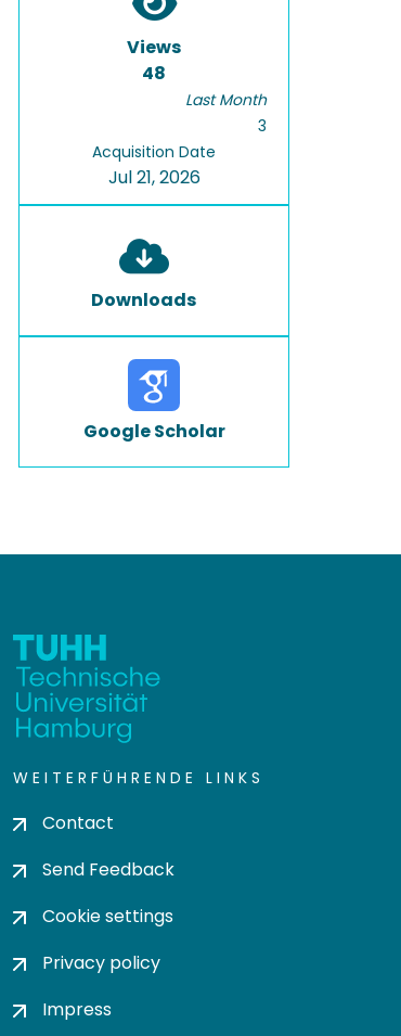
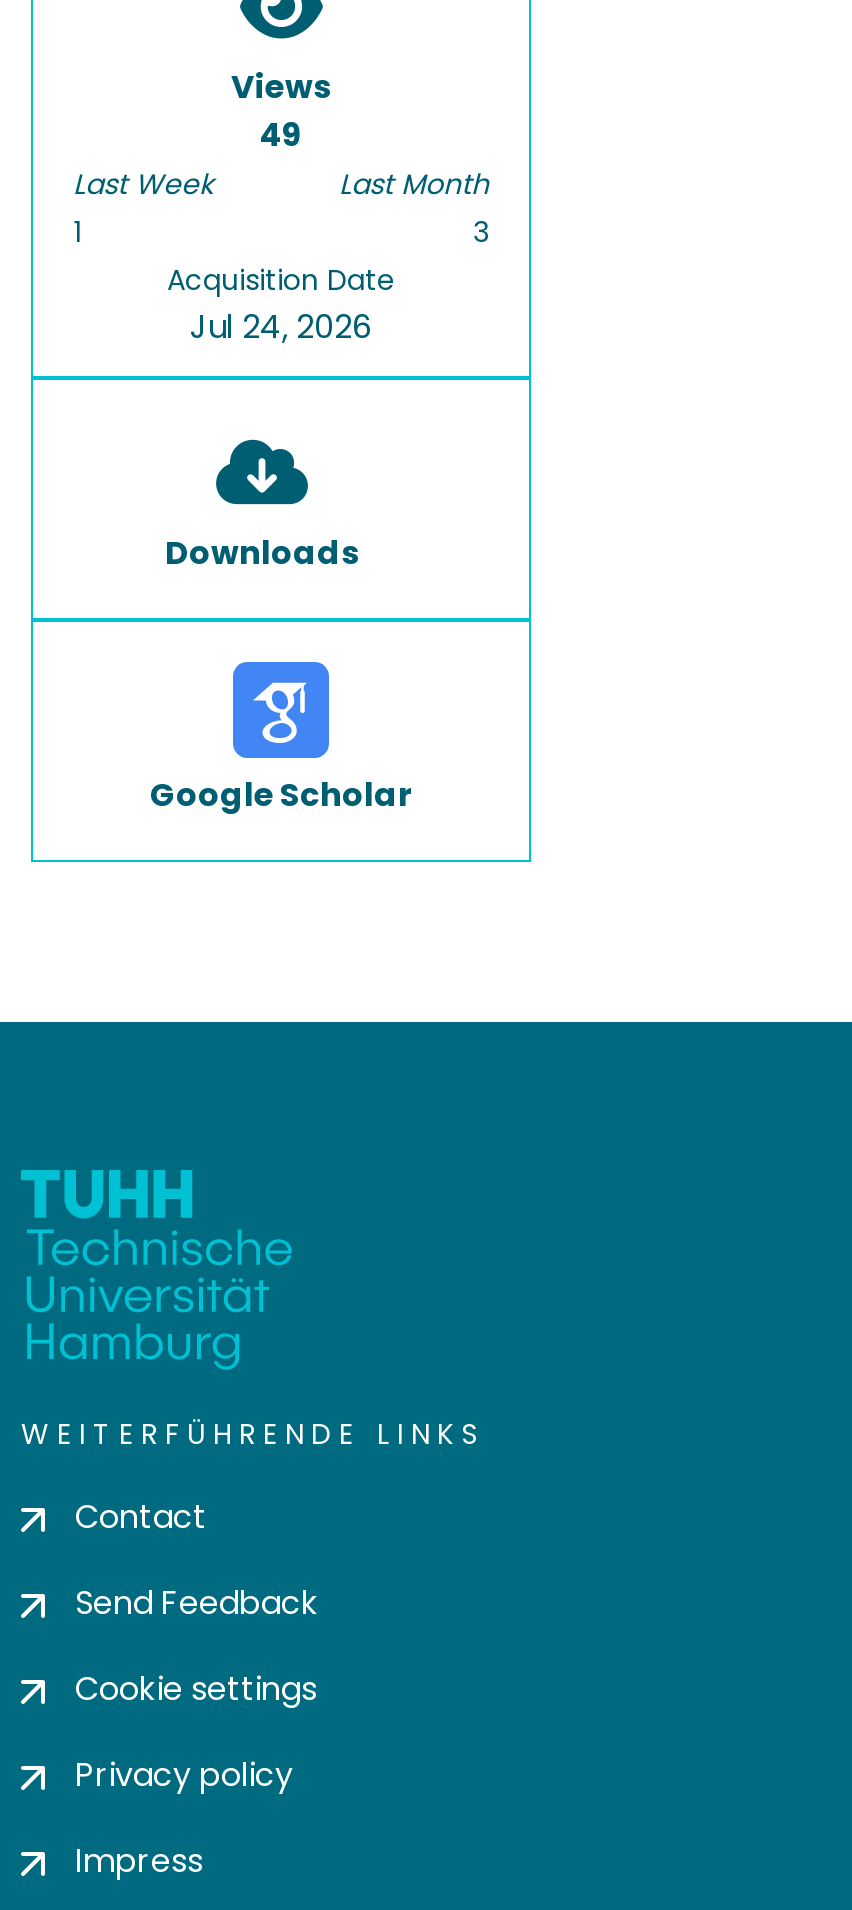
[142,61,166,86] 48 -> [73,112,303,252] 49 | Last Week | 1
[108,165,200,190] Jul 21, 2026 -> [190,304,372,350] Jul 24, 2026

